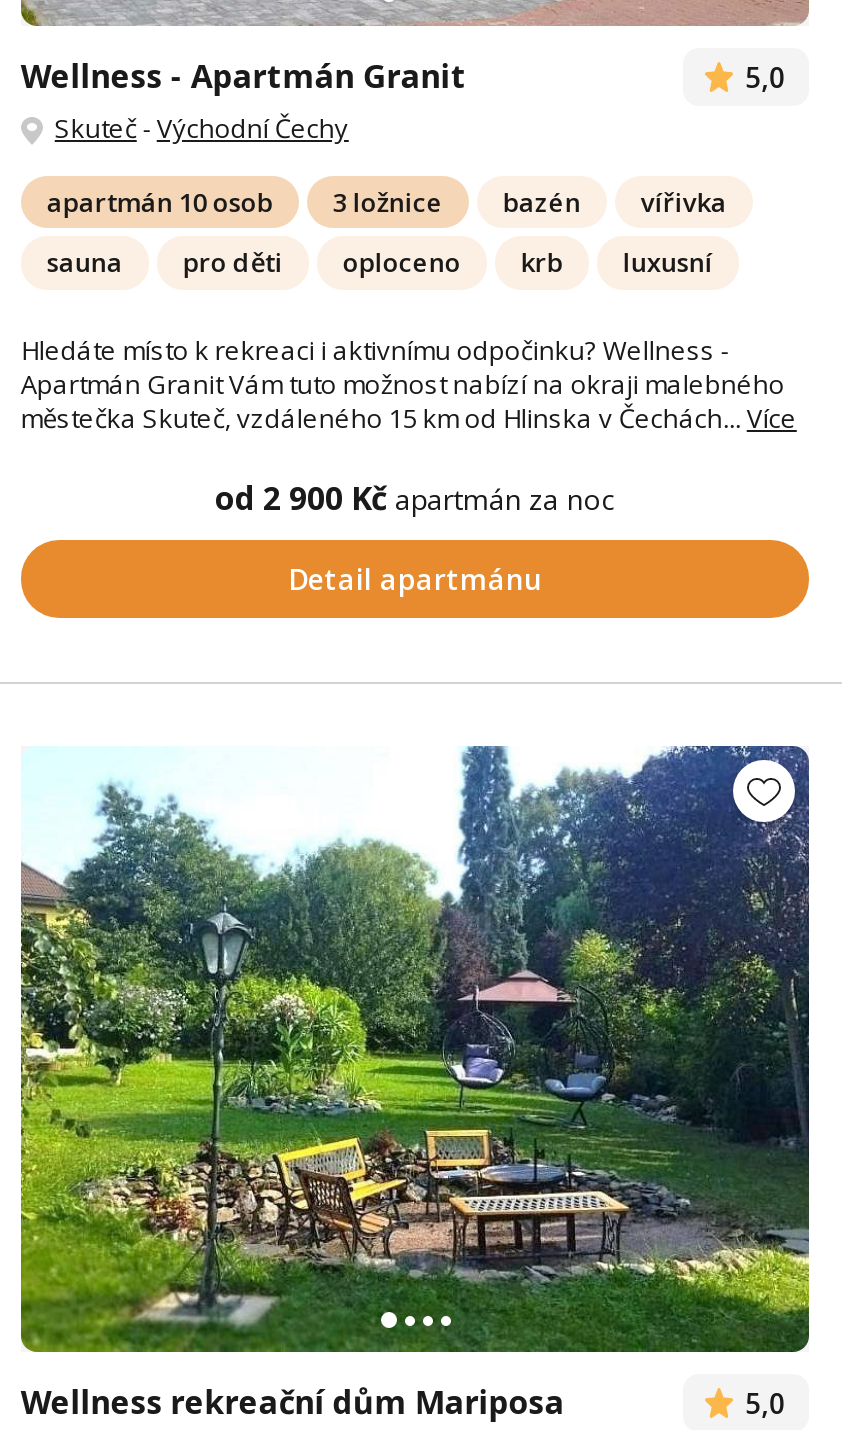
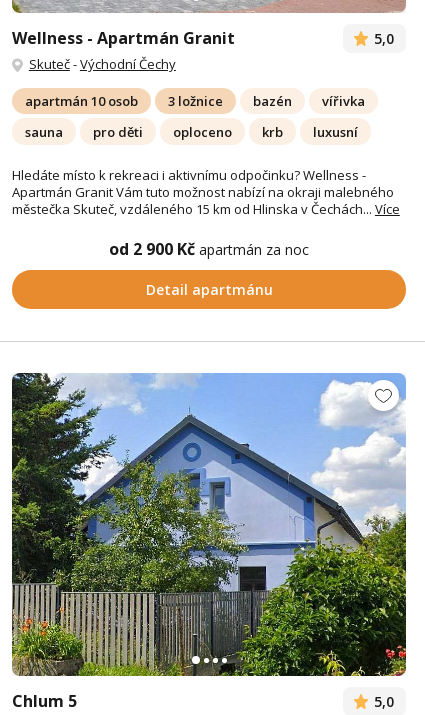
[19,744,811,1424] [image] | Wellness rekreační dům Mariposa -> [11,372,407,712] [image] | Chlum 5

